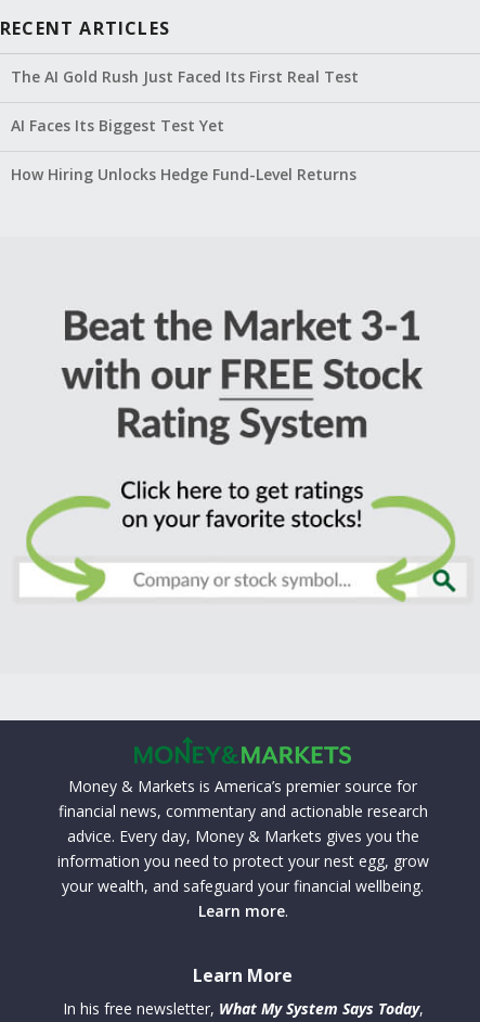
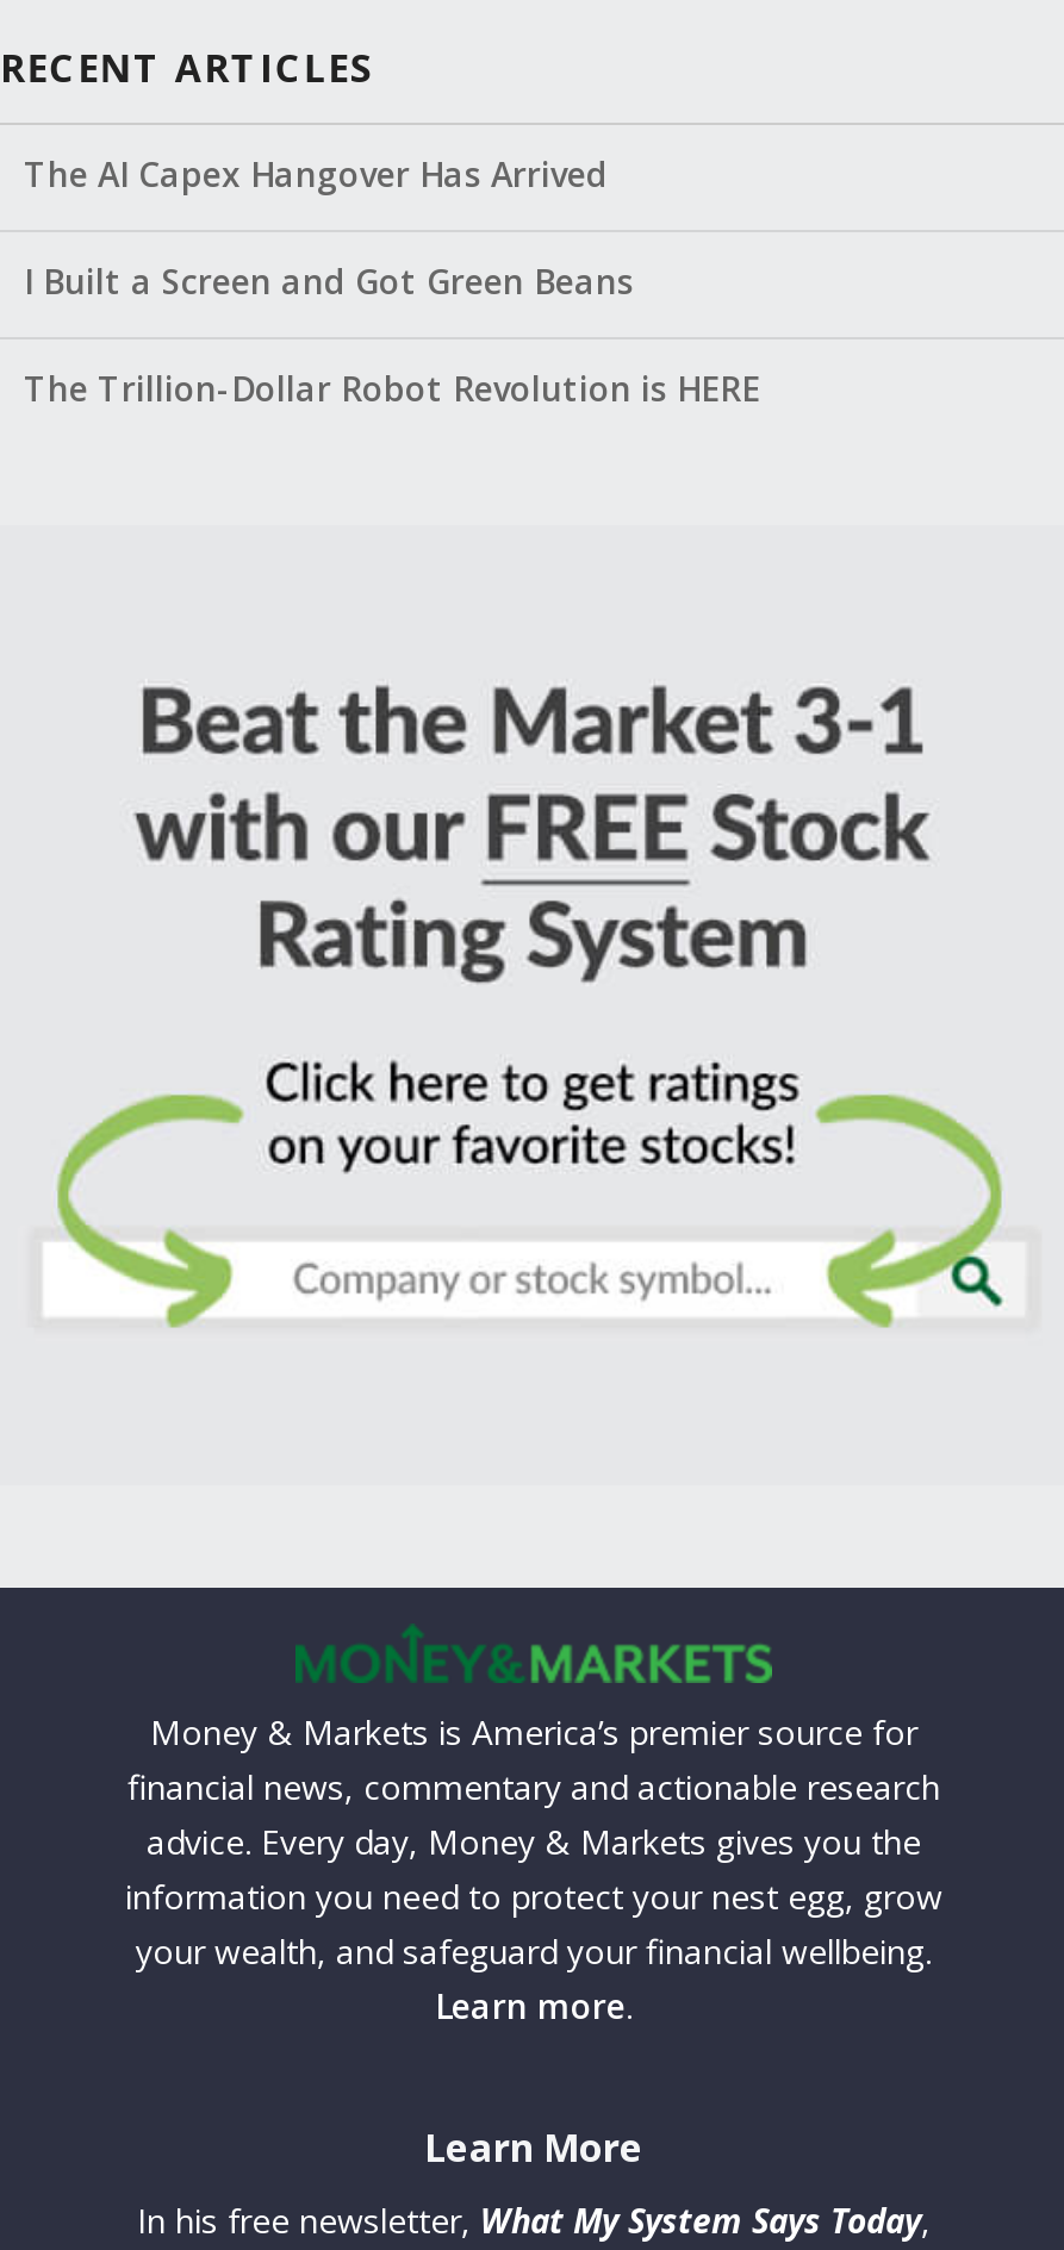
[11,66,359,87] The AI Gold Rush Just Faced Its First Real Test -> [24,151,608,197] The AI Capex Hangover Has Arrived
[11,115,224,136] AI Faces Its Biggest Test Yet -> [24,258,634,304] I Built a Screen and Got Green Beans
[11,164,356,184] How Hiring Unlocks Hedge Fund-Level Returns -> [24,366,760,411] The Trillion-Dollar Robot Revolution is HERE

